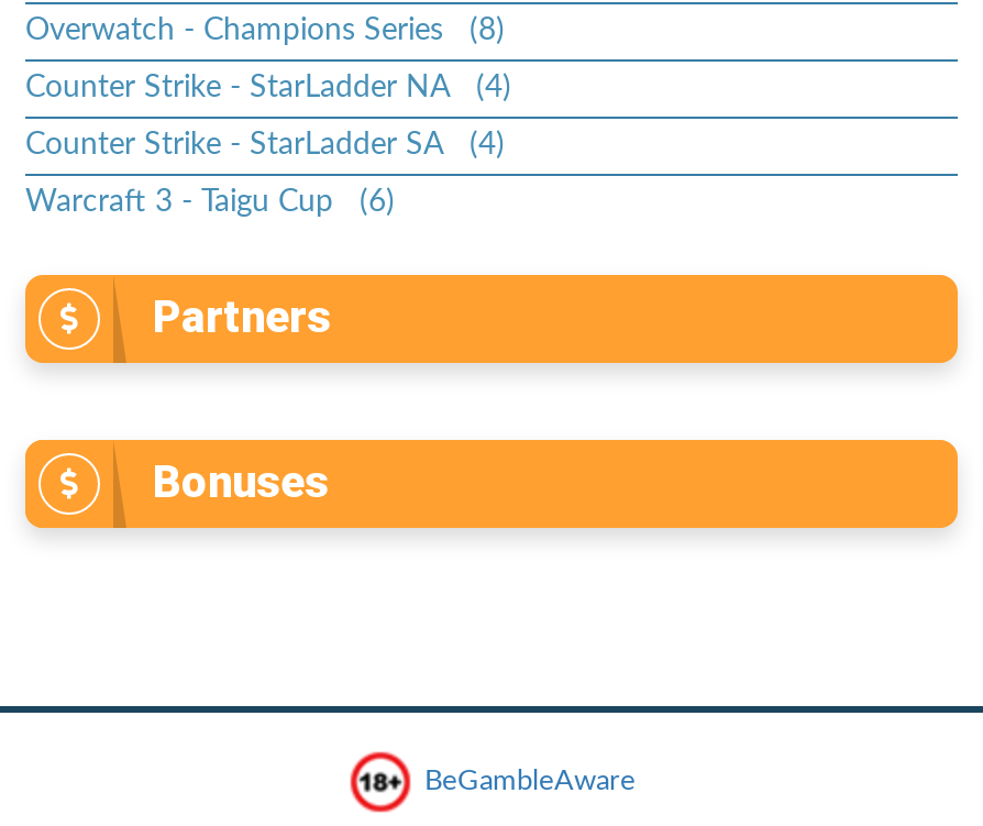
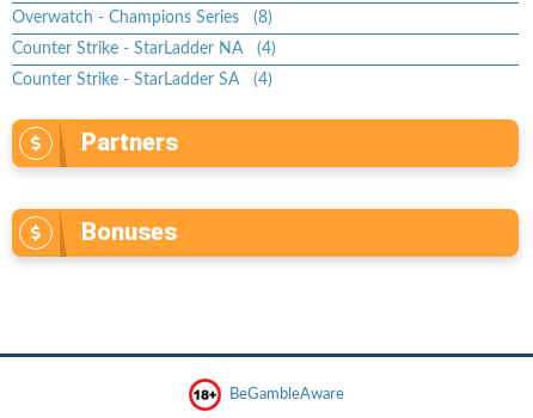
[25,187,395,218] Warcraft 3 - Taigu Cup (6) -> none

